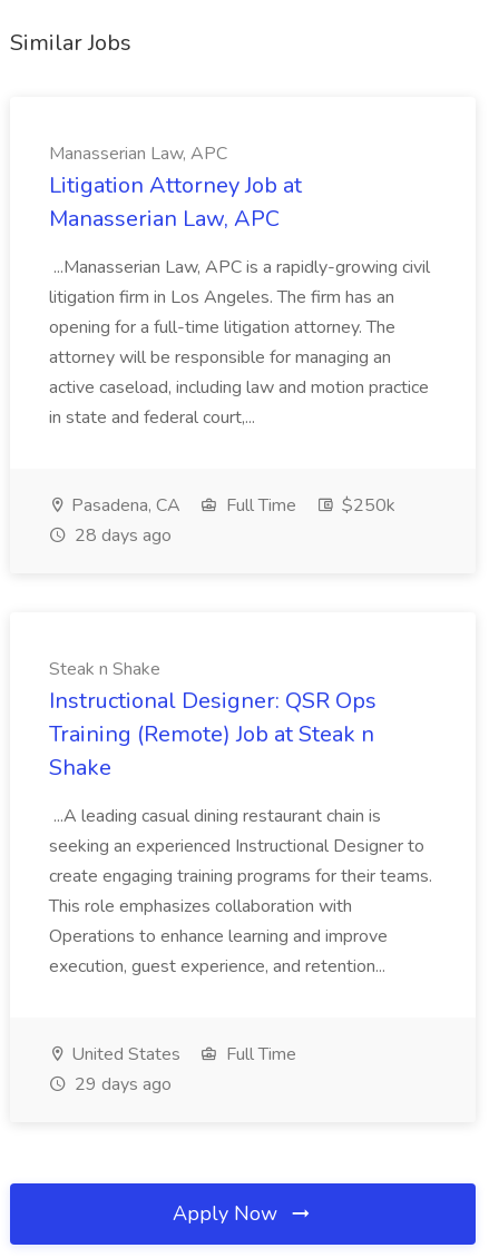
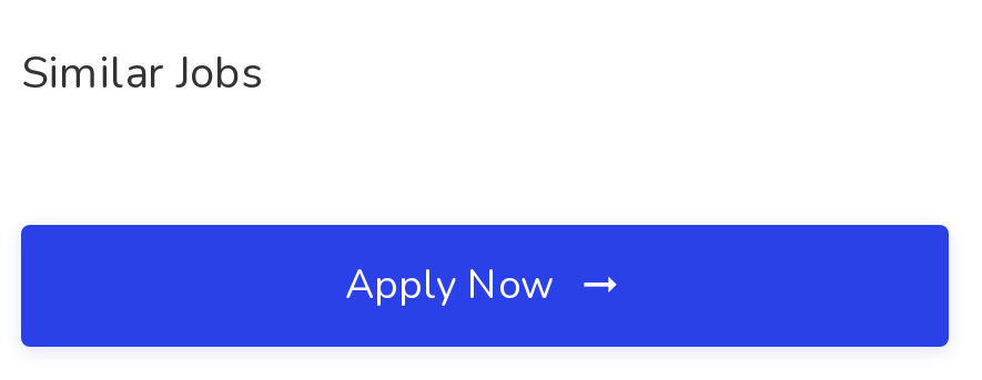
[49,141,430,430] Manasserian Law, APC | Litigation Attorney Job at | Manasserian Law, APC | ...Manasserian Law, APC is a rapidly-growing civil | litigation firm in Los Angeles. The firm has an | opening for a full-time litigation attorney. The | attorney will be responsible for managing an | active caseload, including law and motion practice | in state and federal court,... -> none
[67,493,395,548] Pasadena, CA | Full Time | $250k | 28 days ago -> none
[49,657,432,979] Steak n Shake | Instructional Designer: QSR Ops | Training (Remote) Job at Steak n | Shake | ...A leading casual dining restaurant chain is | seeking an experienced Instructional Designer to | create engaging training programs for their teams. | This role emphasizes collaboration with | Operations to enhance learning and improve | execution, guest experience, and retention... -> none
[67,1042,296,1097] United States | Full Time | 29 days ago -> none

